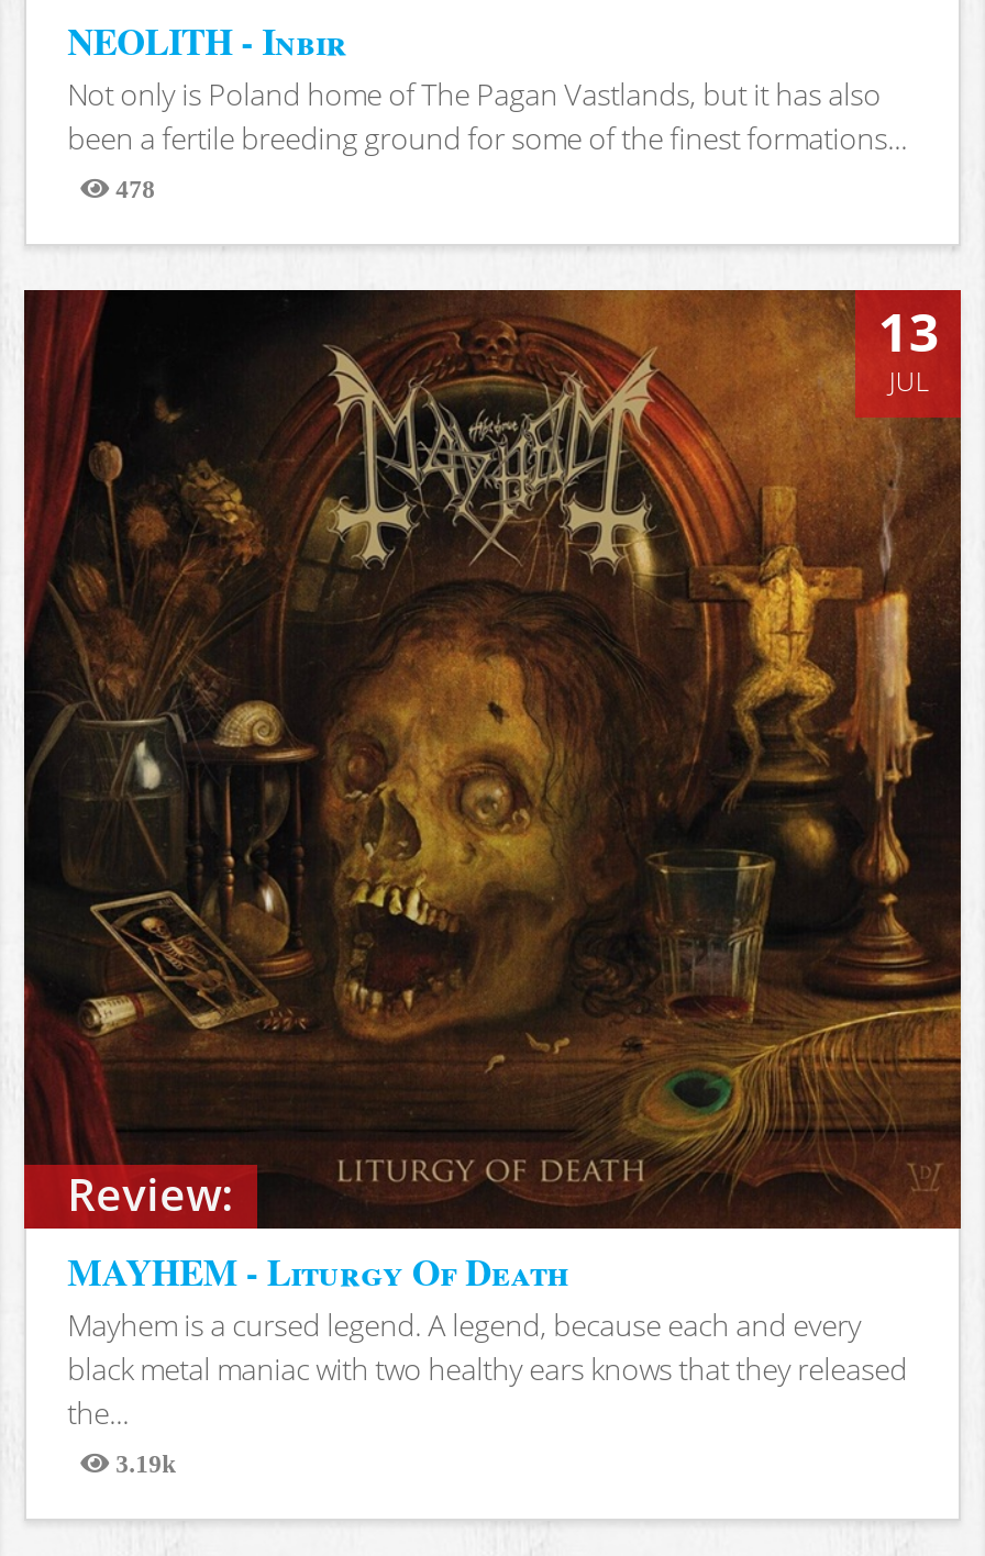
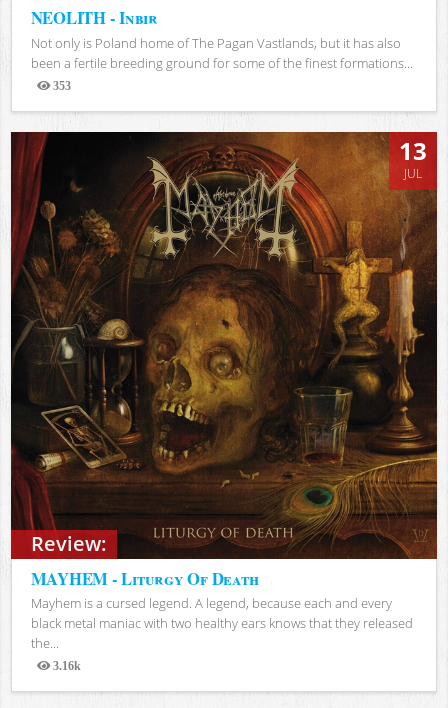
[109,176,155,200] 478 -> [50,80,71,91] 353
[109,1451,177,1475] 3.19k -> [50,660,81,671] 3.16k

